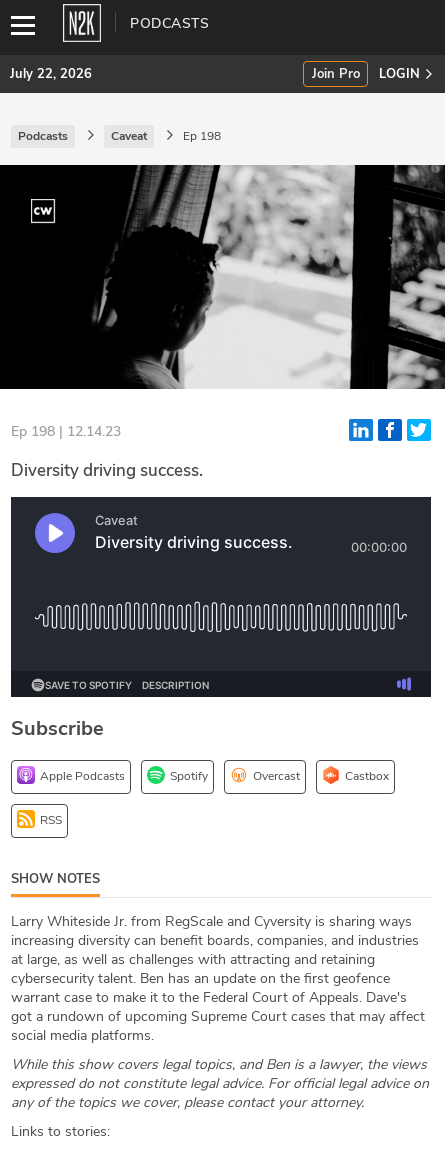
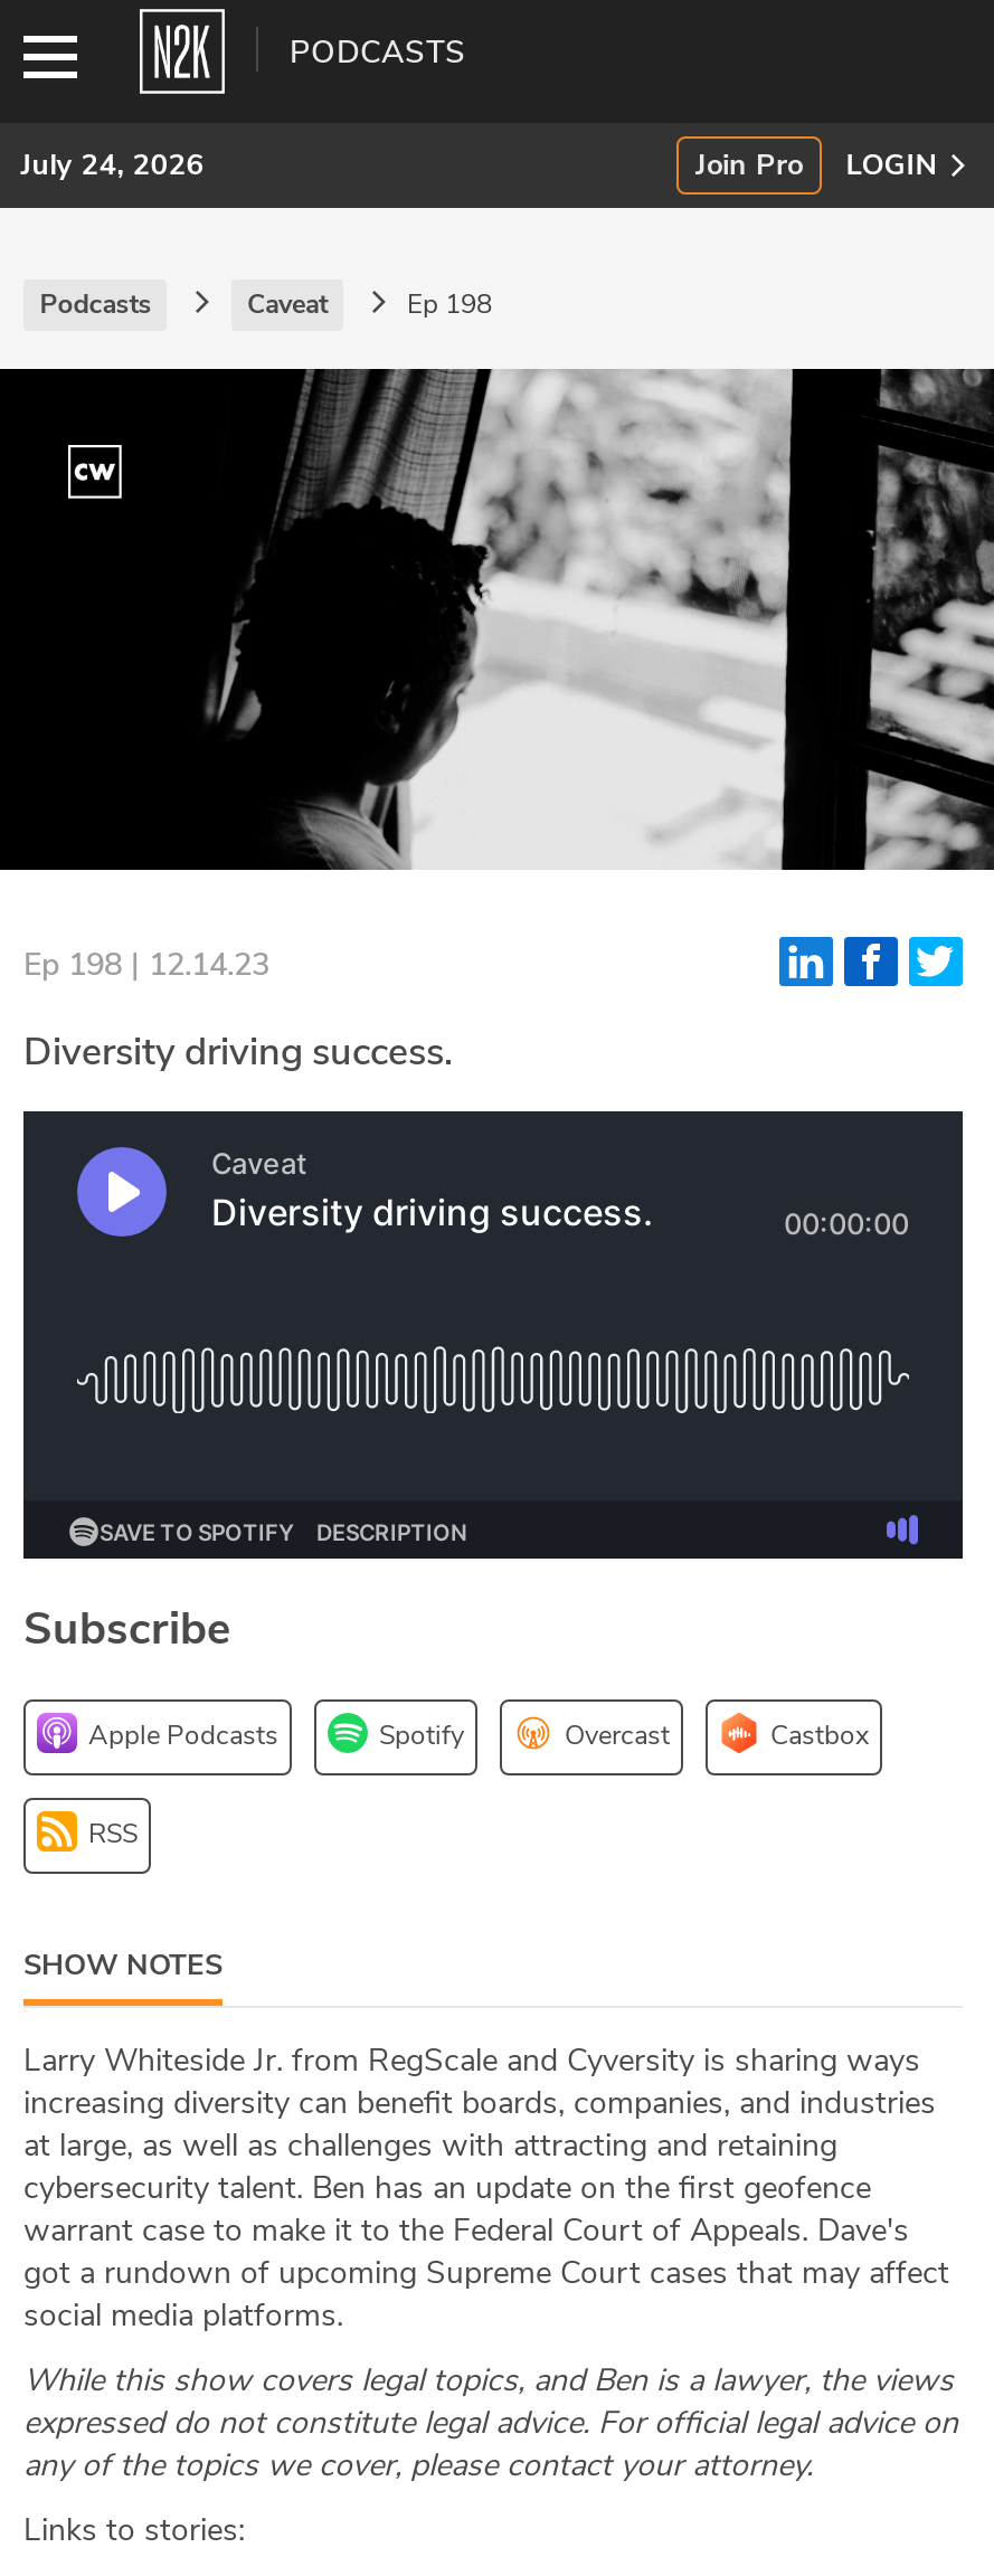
[10,64,92,82] July 22, 2026 -> [21,144,204,184] July 24, 2026

